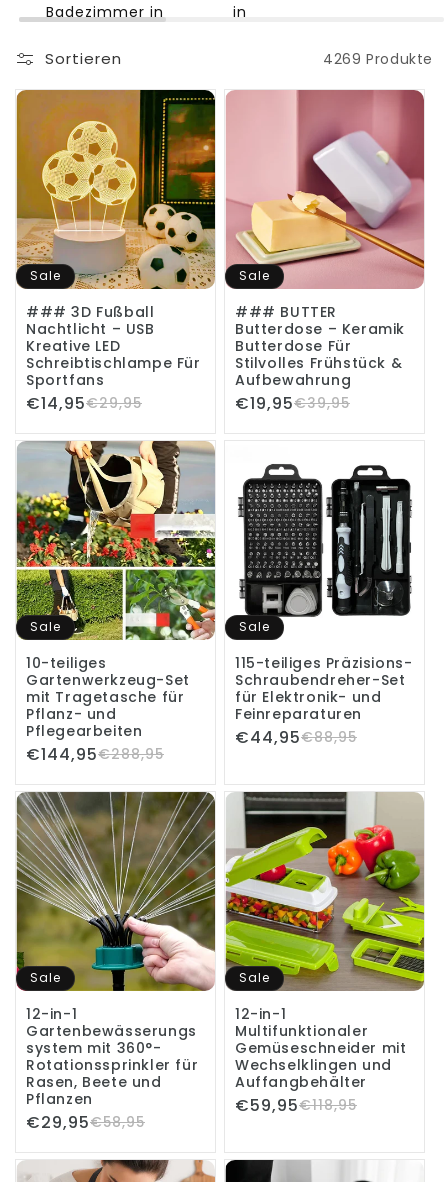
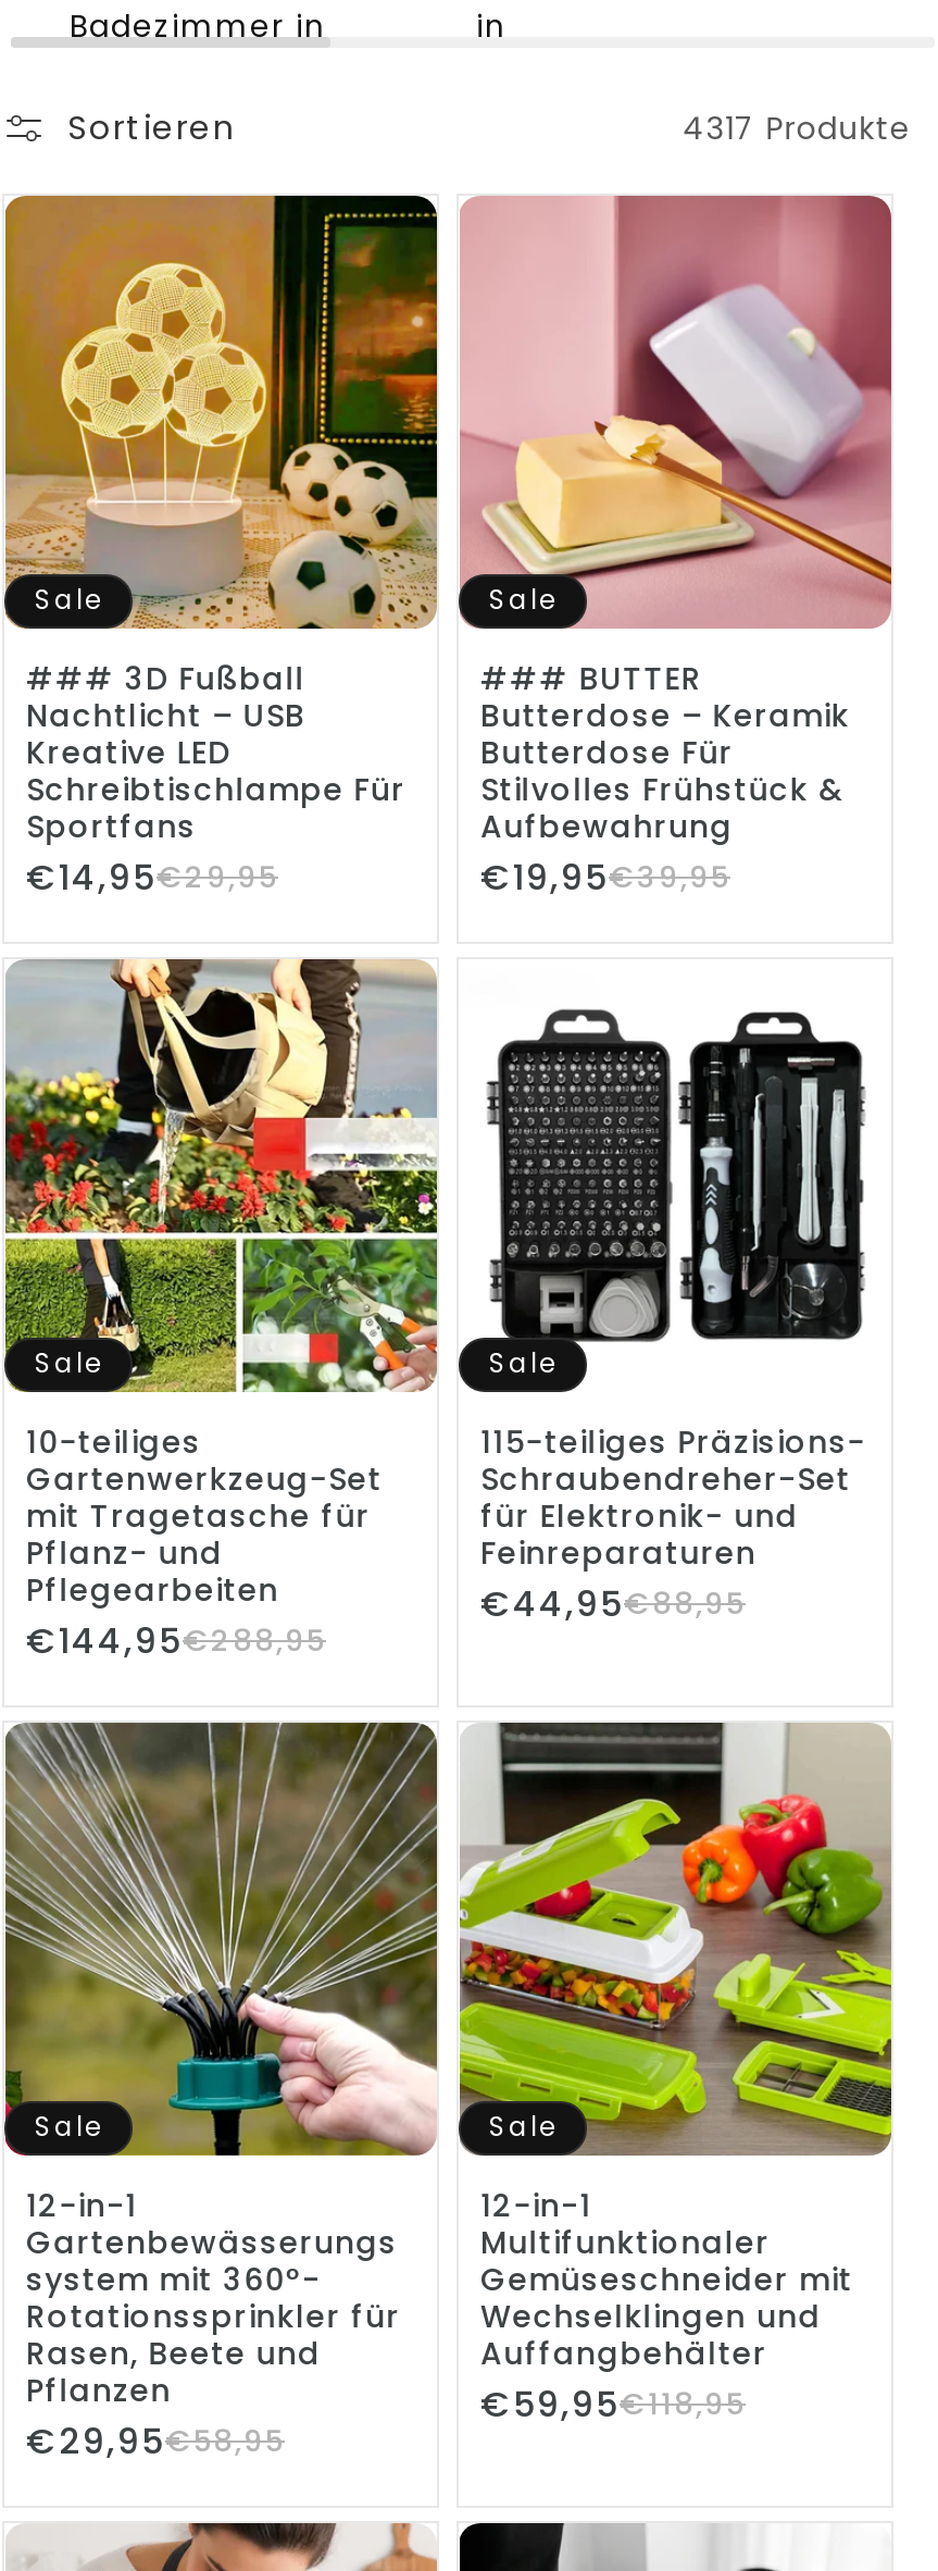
[323,49,433,69] 4269 Produkte -> [683,106,911,150] 4317 Produkte

